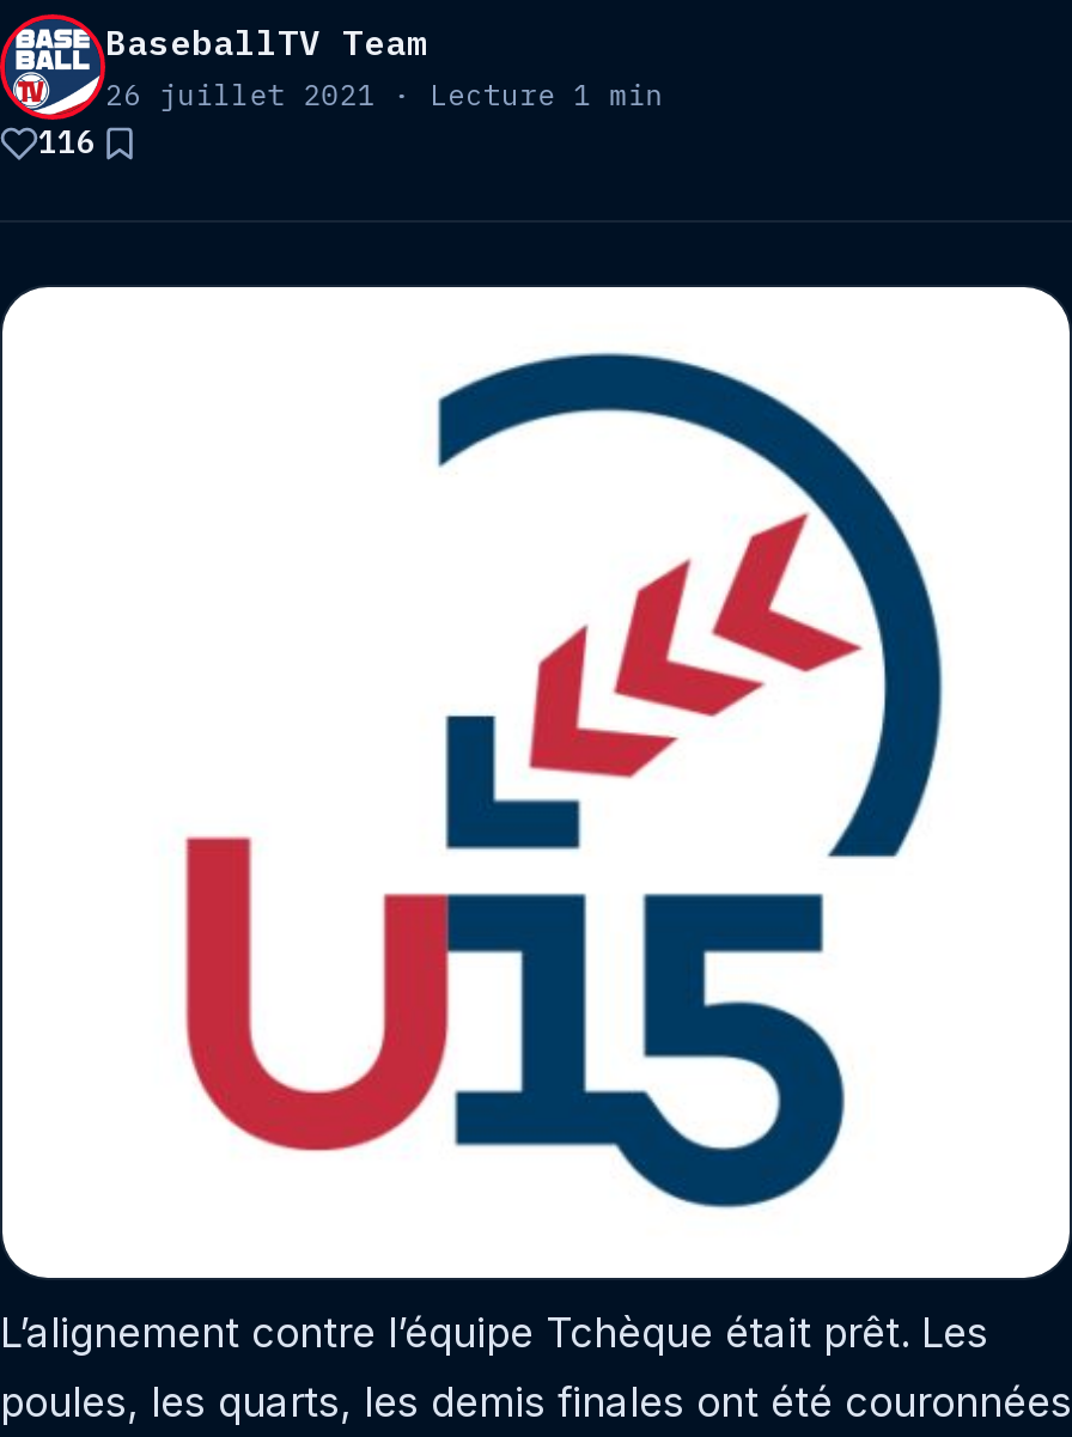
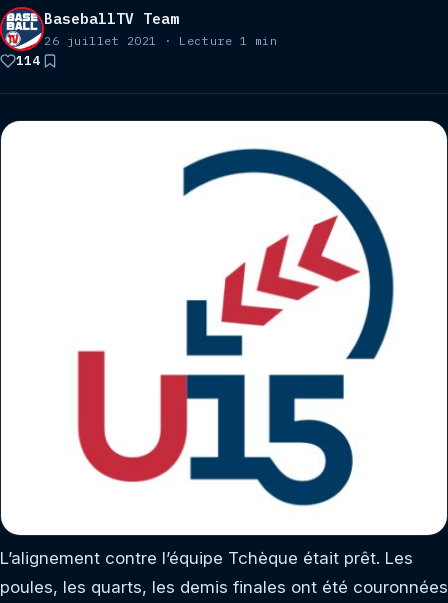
[38,122,96,163] 116 -> [16,52,40,69] 114

